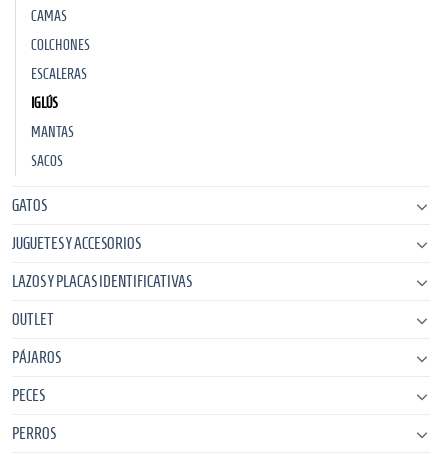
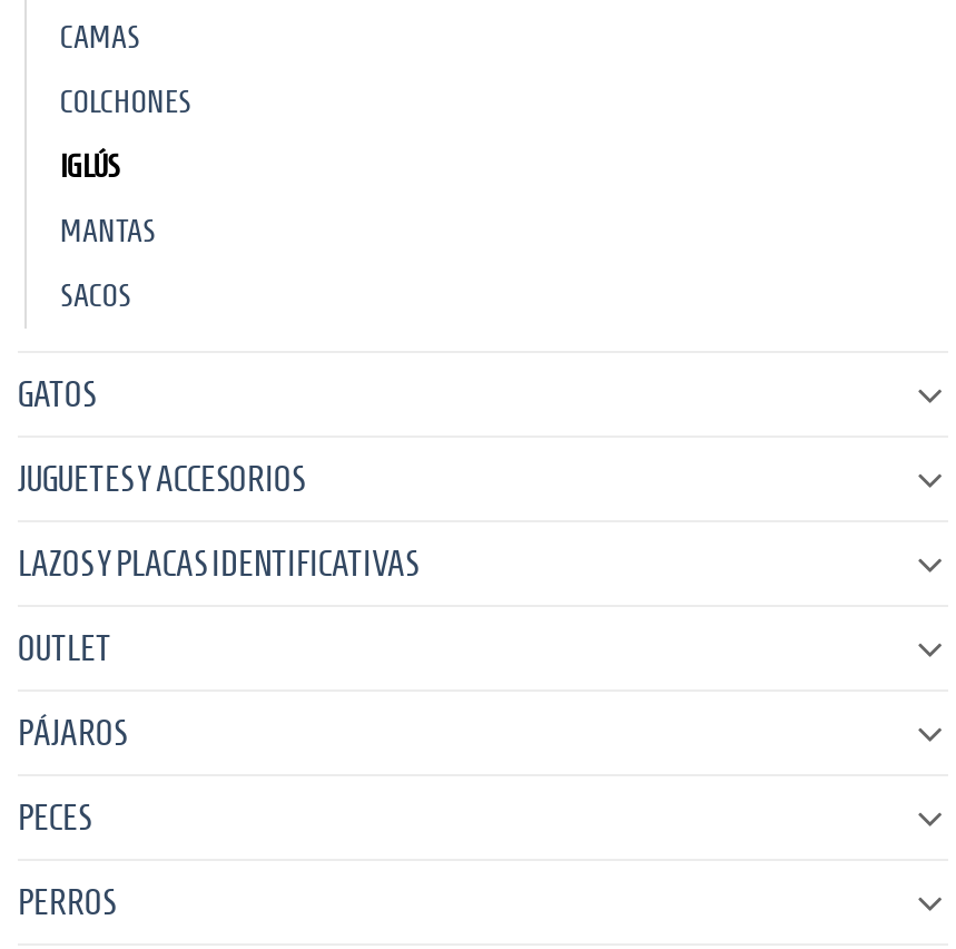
[31,66,87,82] ESCALERAS -> none

